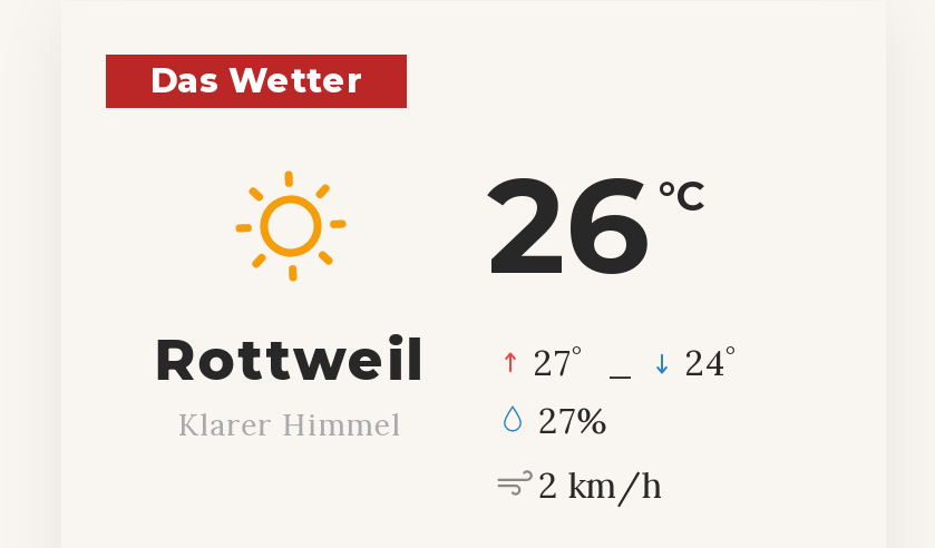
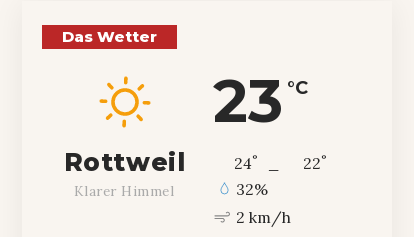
[487,146,705,306] 26 °C -> [213,65,308,137] 23 °C
[534,338,632,385] 27 ° _ -> [234,152,279,173] 24 ° _
[685,338,739,385] 24° -> [303,152,327,173] 22°
[539,399,608,443] 27% -> [236,179,268,199] 32%

